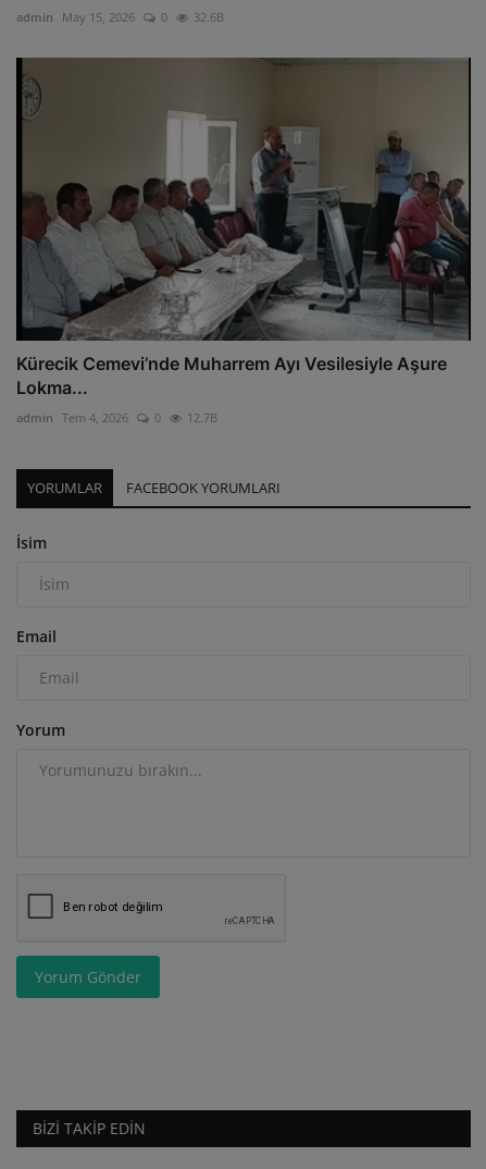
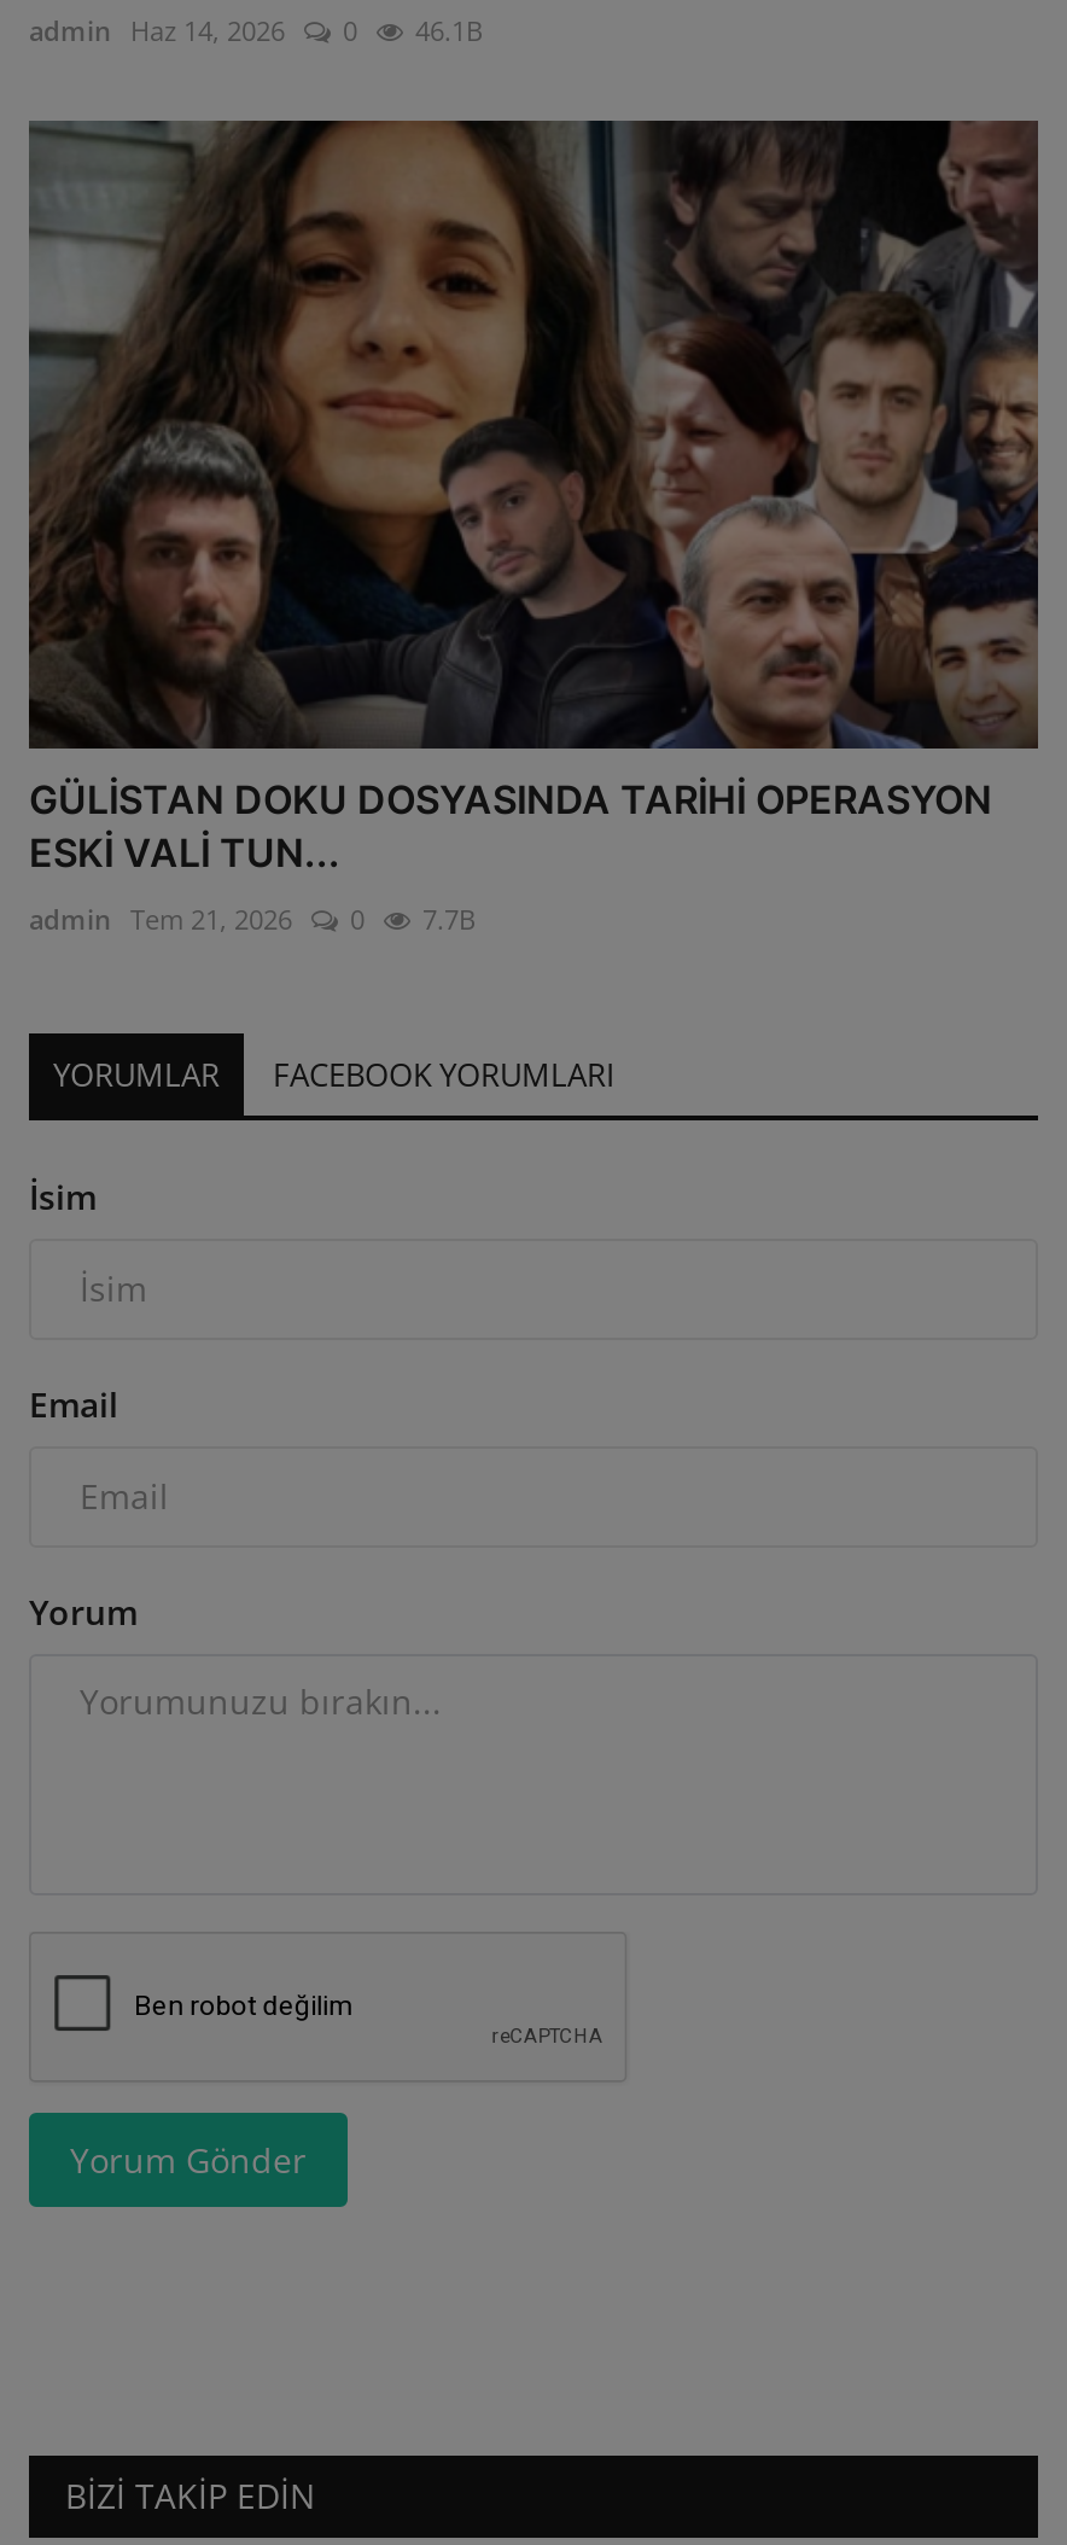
[16,8,135,25] admin May 15, 2026 -> [29,12,285,48] admin Haz 14, 2026
[194,8,224,25] 32.6B -> [415,12,483,48] 46.1B
[15,58,472,398] [image] | Kürecik Cemevi’nde Muharrem Ayı Vesilesiyle Aşure | Lokma... -> [27,118,1040,876] [image] | GÜLİSTAN DOKU DOSYASINDA TARİHİ OPERASYON | ESKİ VALİ TUN...
[16,409,128,425] admin Tem 4, 2026 -> [29,900,292,937] admin Tem 21, 2026
[187,409,217,425] 12.7B -> [422,900,476,937] 7.7B

